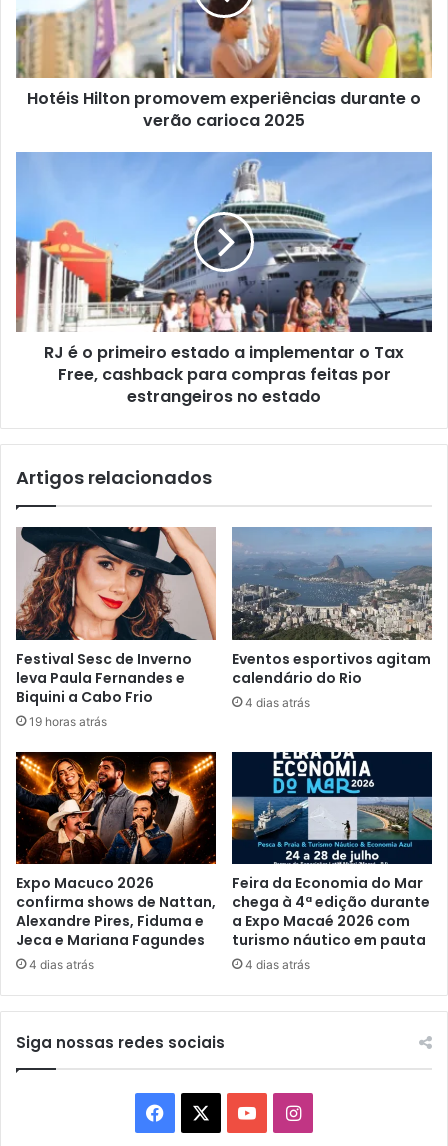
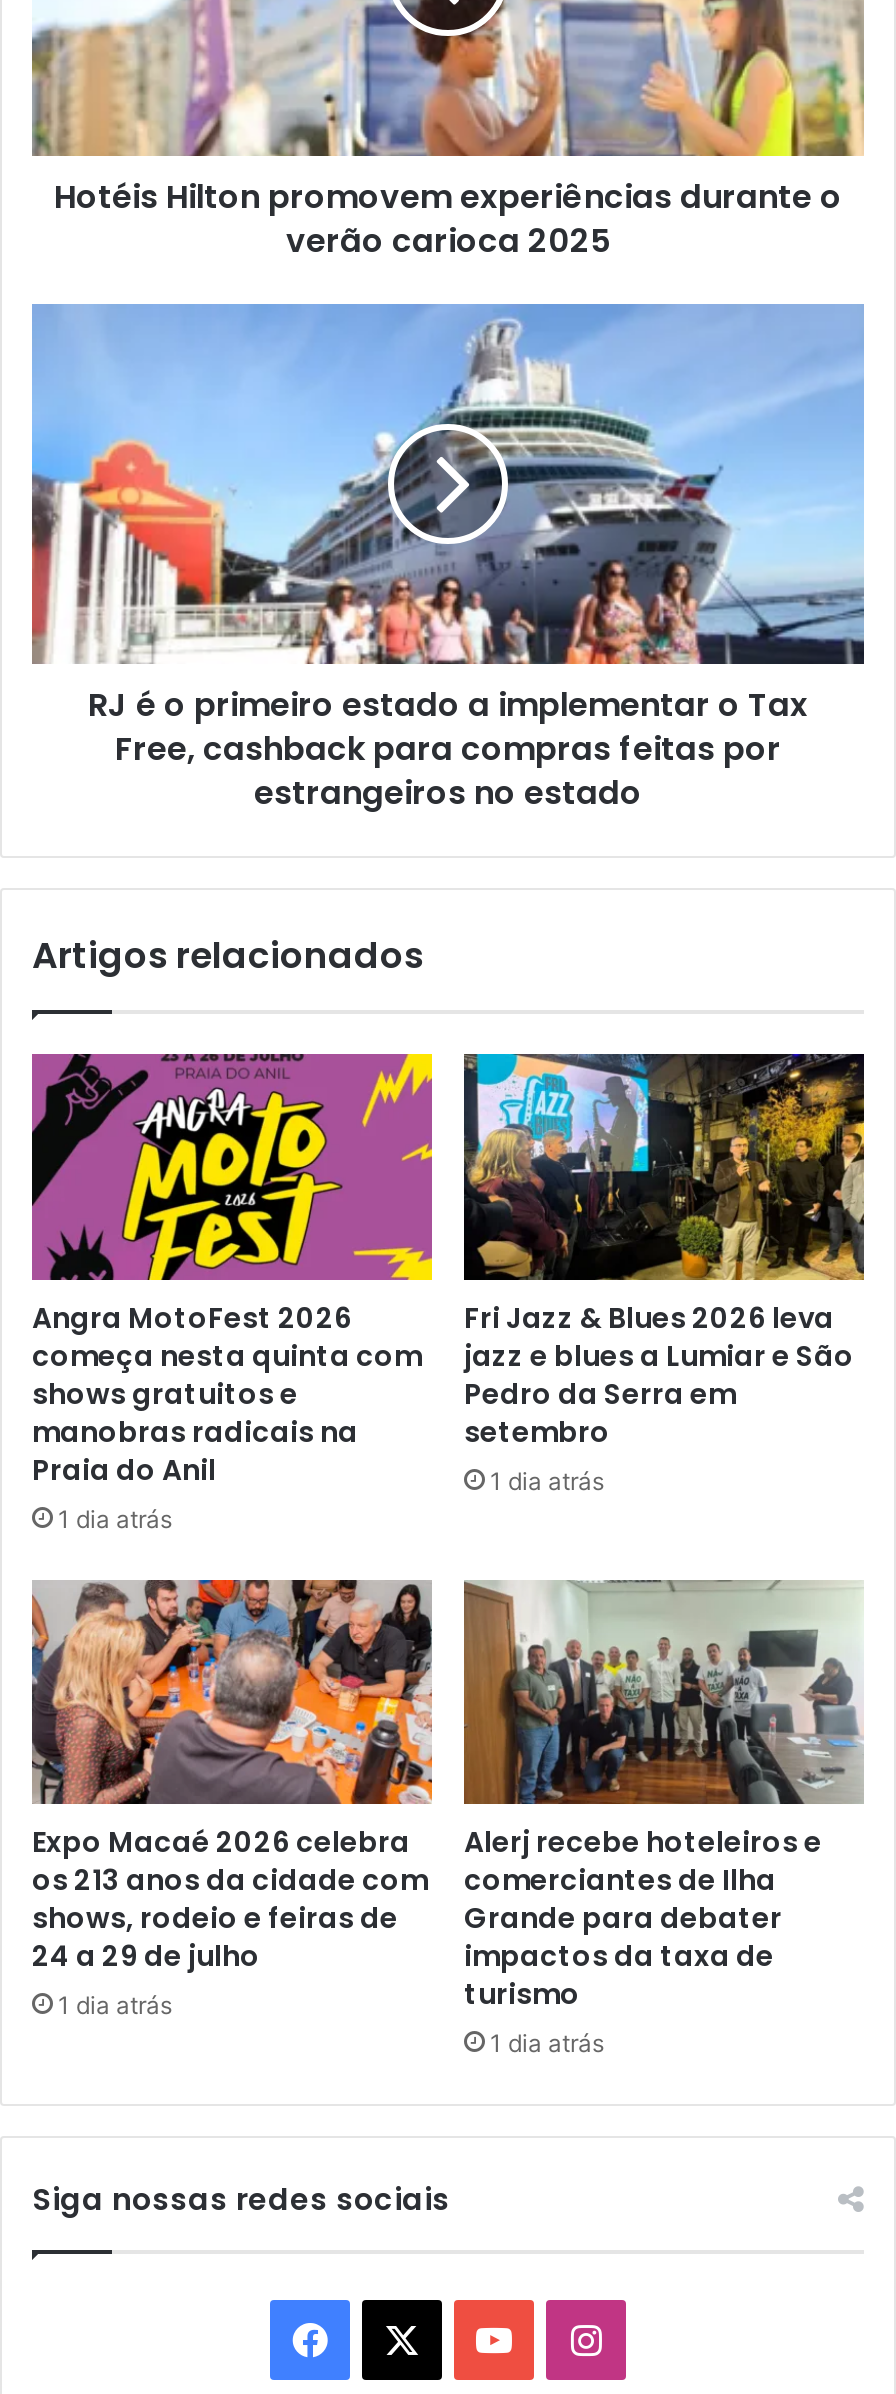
[17,526,216,603] [image] -> [30,1052,434,1282] [image]
[232,527,433,584] [image] -> [462,1052,866,1282] [image]
[16,649,192,729] Festival Sesc de Inverno | leva Paula Fernandes e | Biquini a Cabo Frio | 19 horas atrás -> [32,1297,422,1533] Angra MotoFest 2026 | começa nesta quinta com | shows gratuitos e | manobras radicais na | Praia do Anil | 1 dia atrás
[232,649,431,710] Eventos esportivos agitam | calendário do Rio | 4 dias atrás -> [464,1297,854,1495] Fri Jazz & Blues 2026 leva | jazz e blues a Lumiar e São | Pedro da Serra em | setembro | 1 dia atrás
[15,751,217,972] [image] | Expo Macuco 2026 | confirma shows de Nattan, | Alexandre Pires, Fiduma e | Jeca e Mariana Fagundes | 4 dias atrás -> [30,1578,434,2021] [image] | Expo Macaé 2026 celebra | os 213 anos da cidade com | shows, rodeio e feiras de | 24 a 29 de julho | 1 dia atrás
[231,751,433,865] [image] -> [462,1578,864,1732] [image]
[232,873,430,972] Feira da Economia do Mar | chega à 4ª edição durante | a Expo Macaé 2026 com | turismo náutico em pauta | 4 dias atrás -> [464,1823,822,2059] Alerj recebe hoteleiros e | comerciantes de Ilha | Grande para debater | impactos da taxa de | turismo | 1 dia atrás

